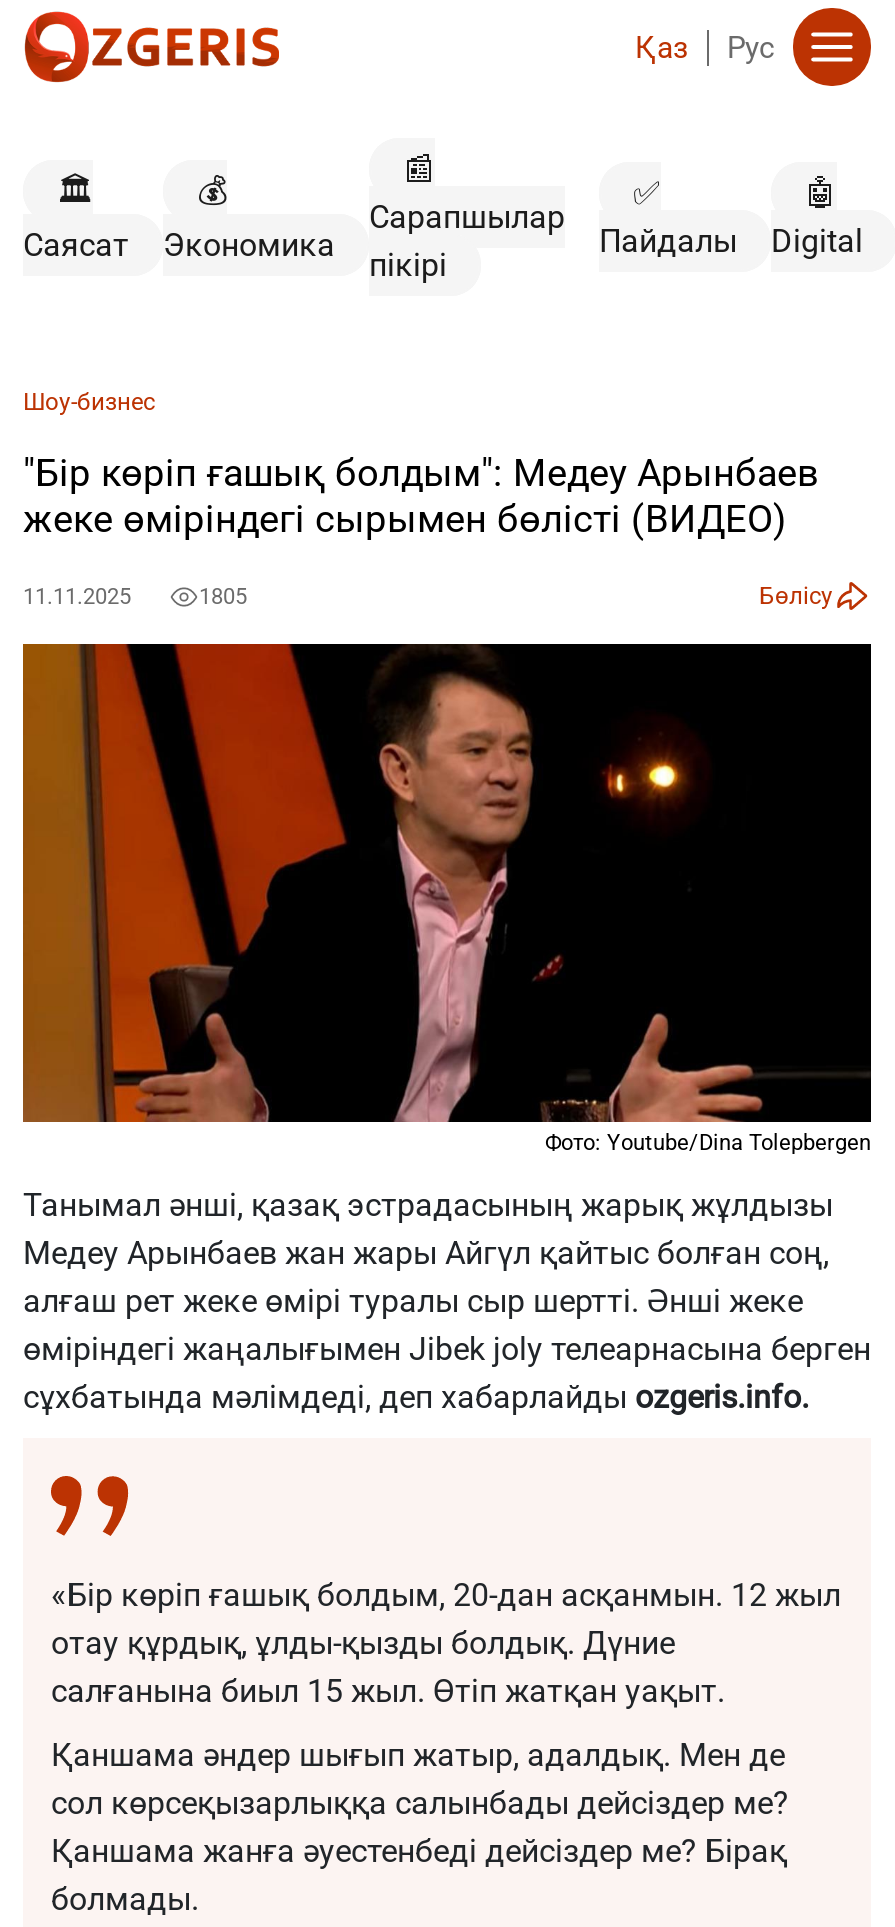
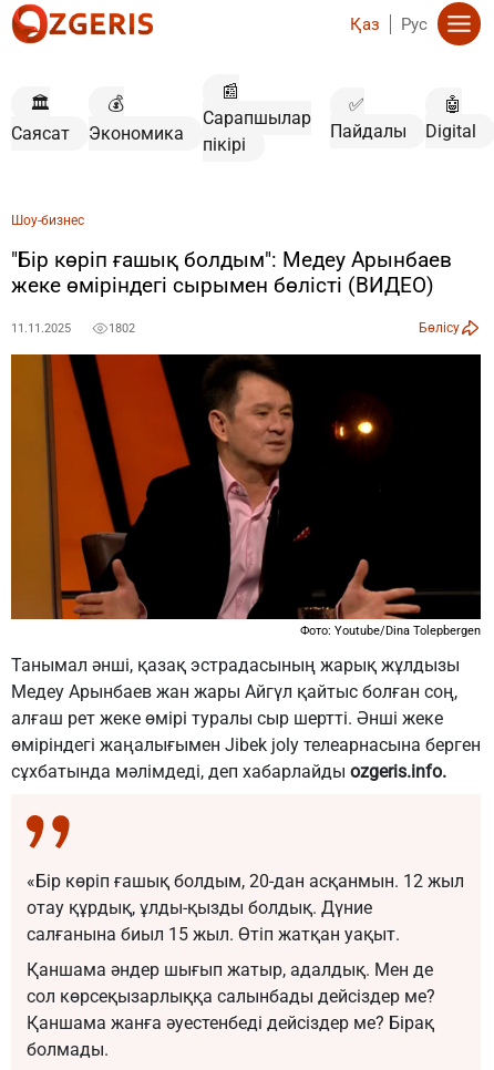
[199,583,247,609] 1805 -> [109,321,135,335] 1802

